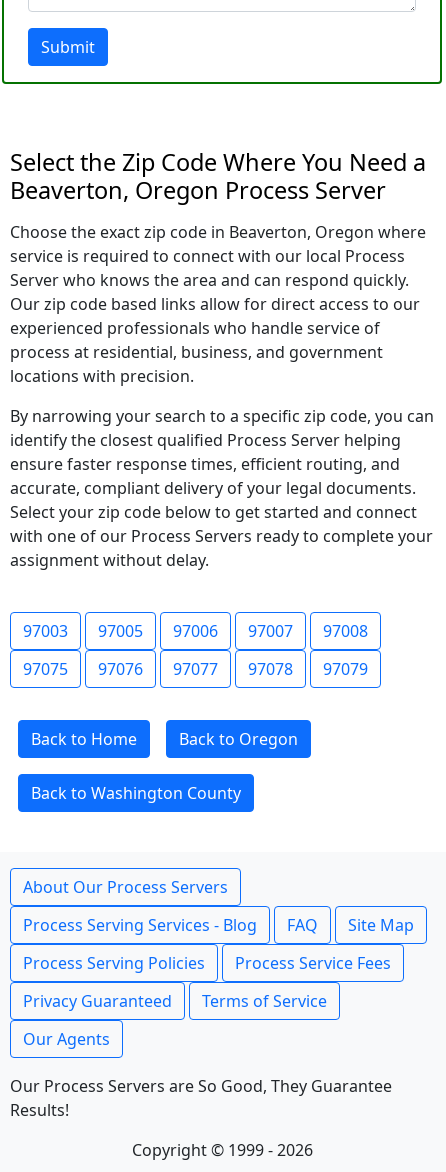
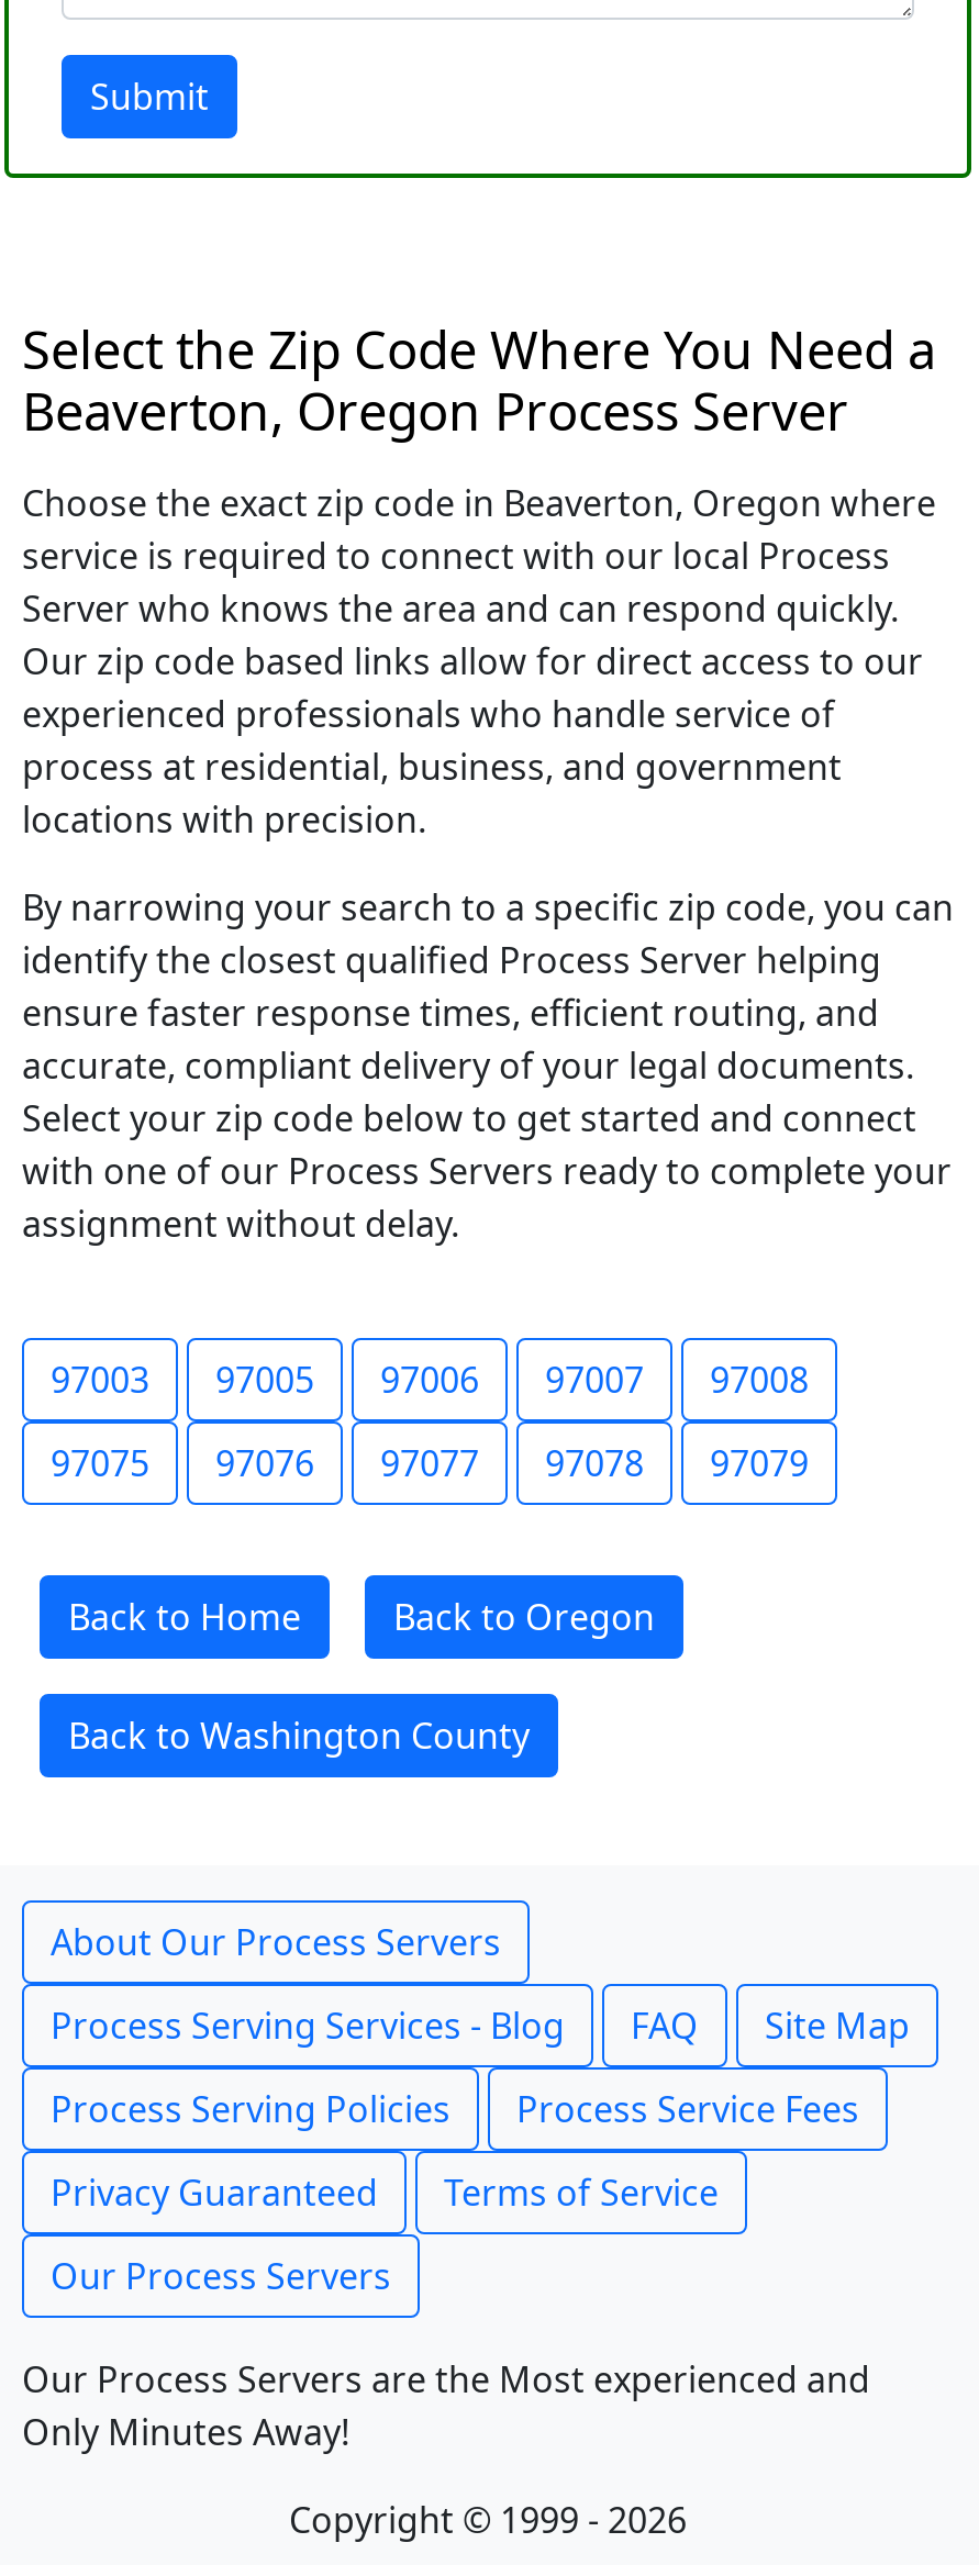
[23,1028,110,1050] Our Agents -> [51,2252,391,2300] Our Process Servers
[10,1075,392,1121] Our Process Servers are So Good, They Guarantee | Results! -> [22,2355,870,2456] Our Process Servers are the Most experienced and | Only Minutes Away!

